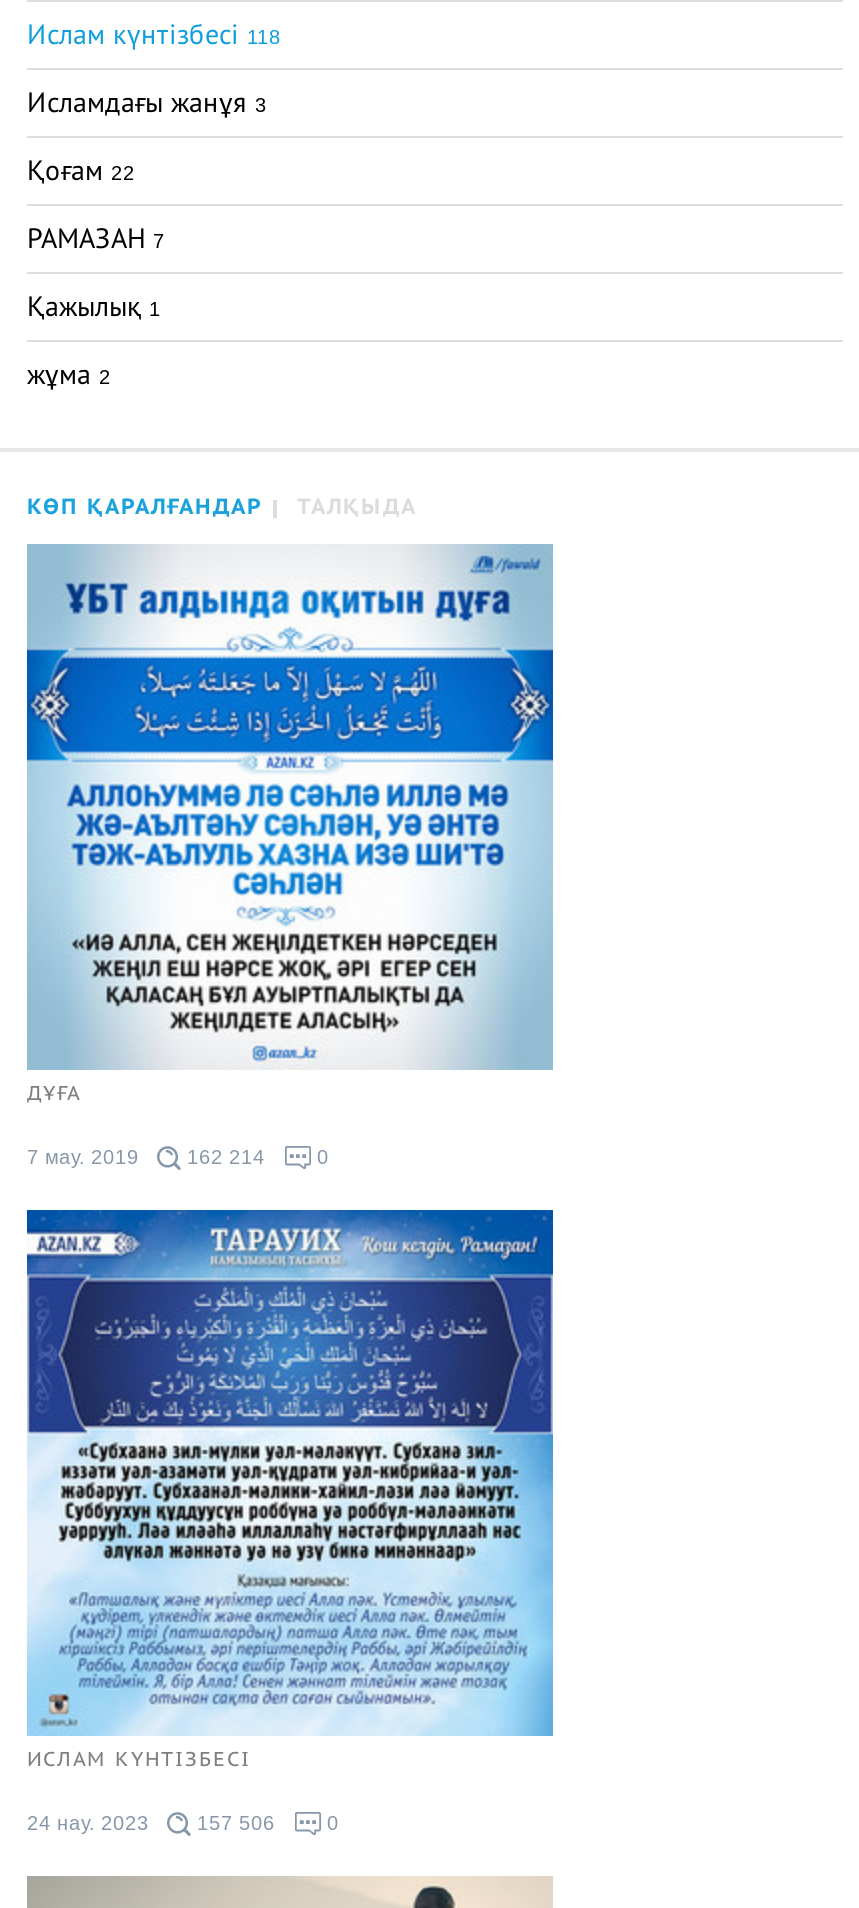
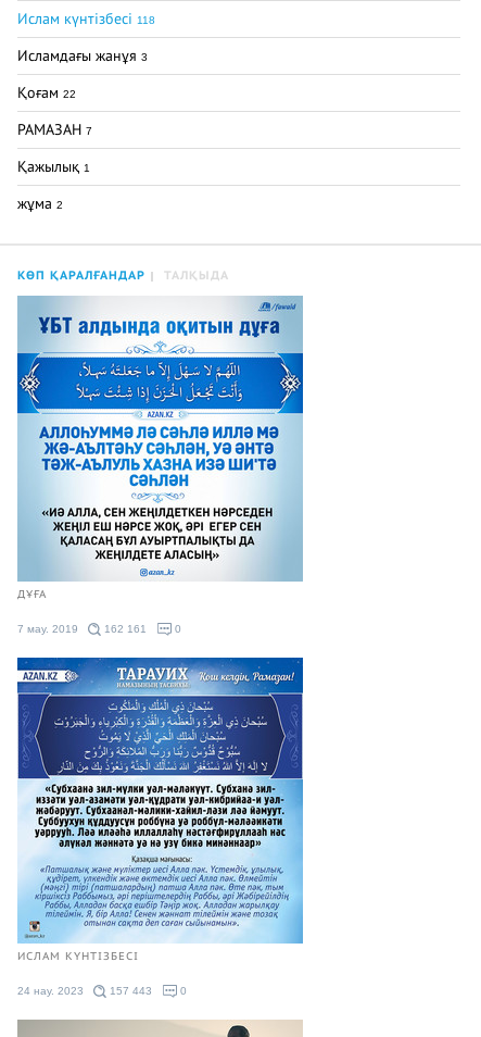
[27,1146,265,1168] 7 мау. 2019 162 214 -> [17,623,147,635] 7 мау. 2019 162 161
[27,1812,275,1834] 24 нау. 2023 157 506 -> [17,985,152,997] 24 нау. 2023 157 443

